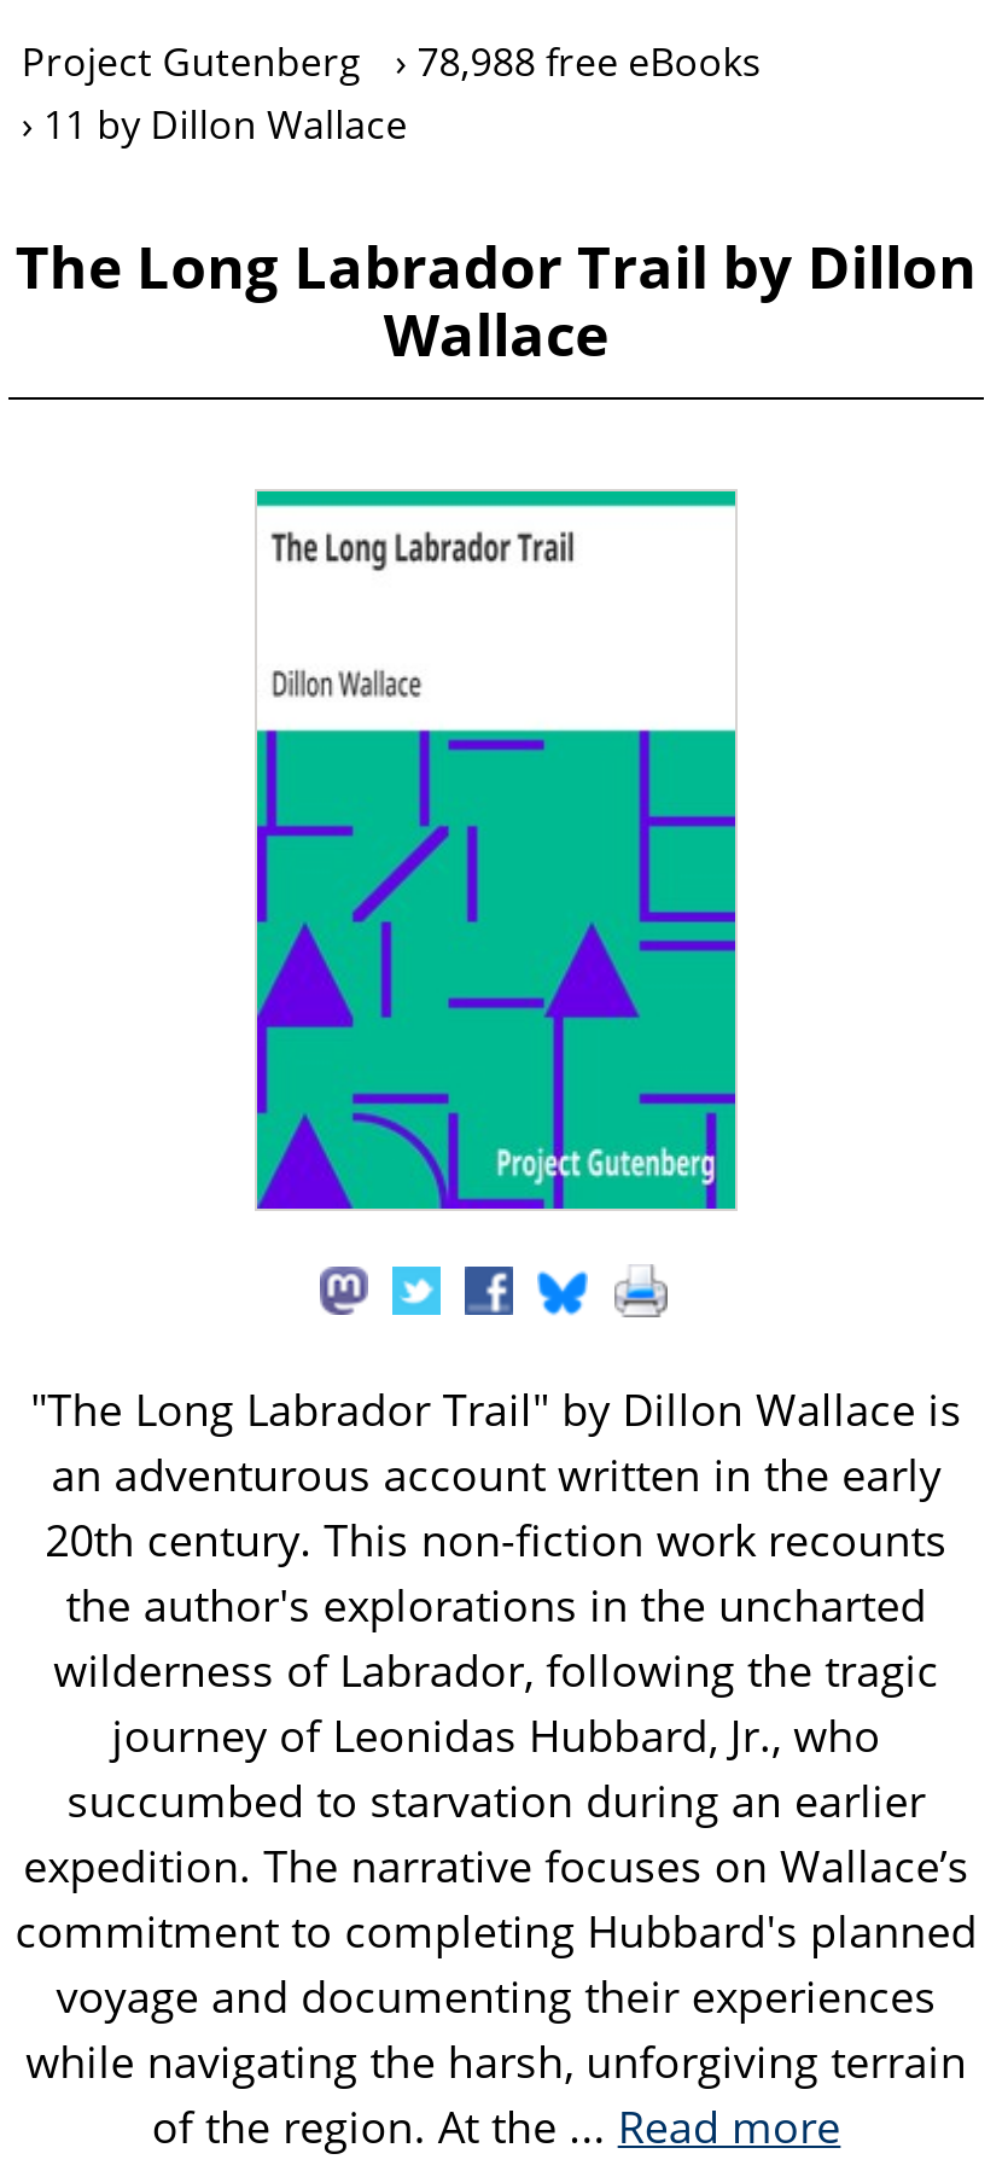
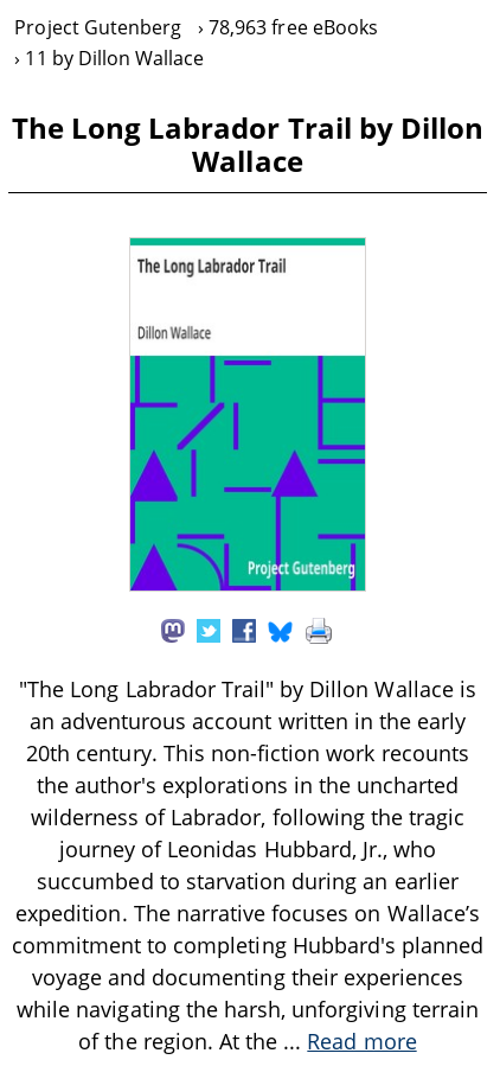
[21,35,761,88] Project Gutenberg 78,988 free eBooks -> [15,14,378,40] Project Gutenberg 78,963 free eBooks

